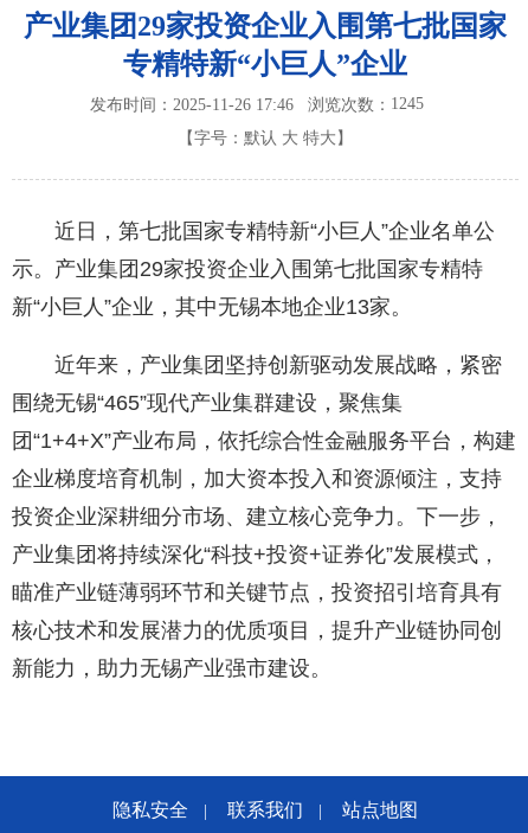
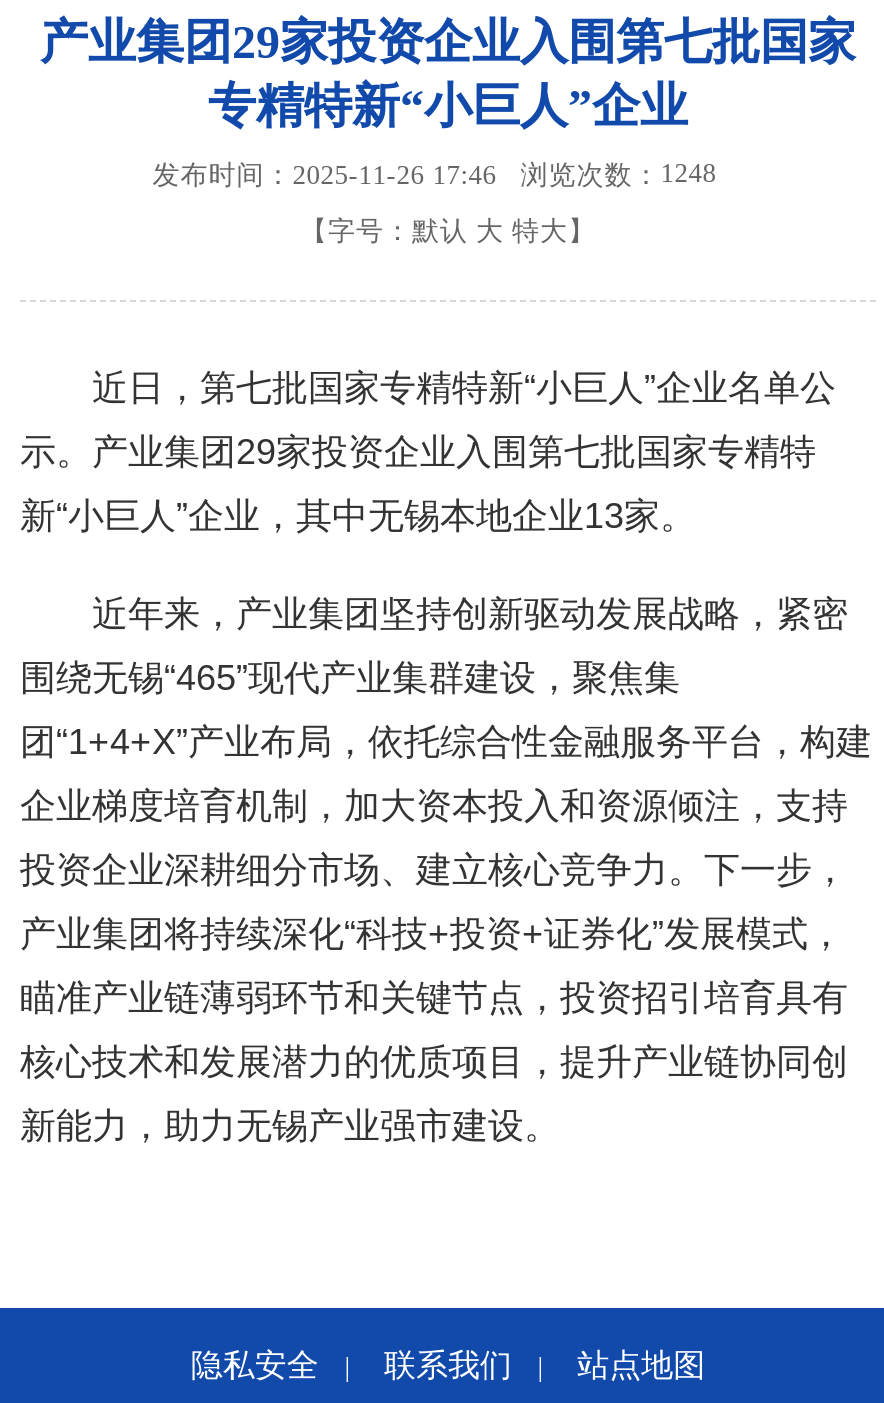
[90,95,424,114] 发布时间：2025-11-26 17:46浏览次数：1245 -> [152,159,716,191] 发布时间：2025-11-26 17:46浏览次数：1248

